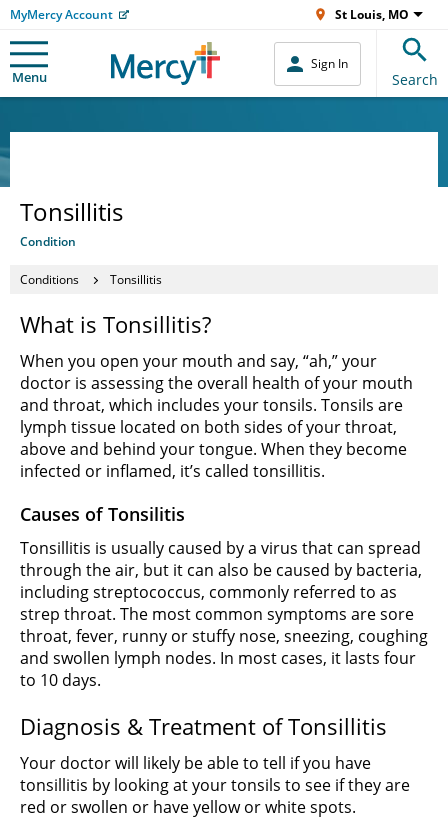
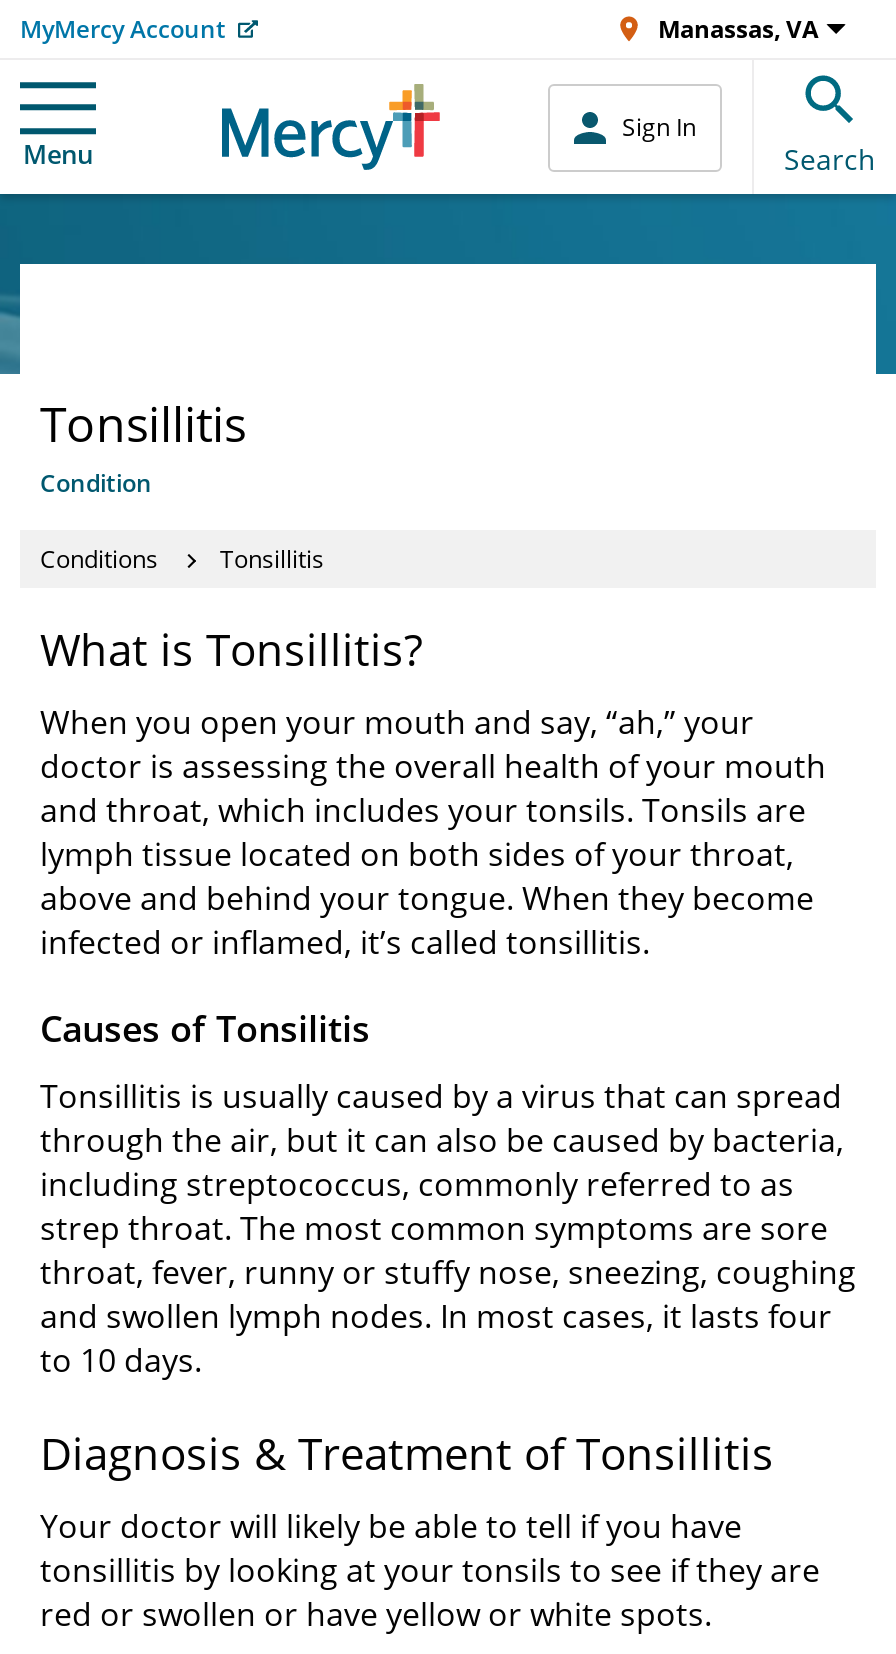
[335,6,409,23] St Louis, MO -> [658,12,818,46] Manassas, VA

